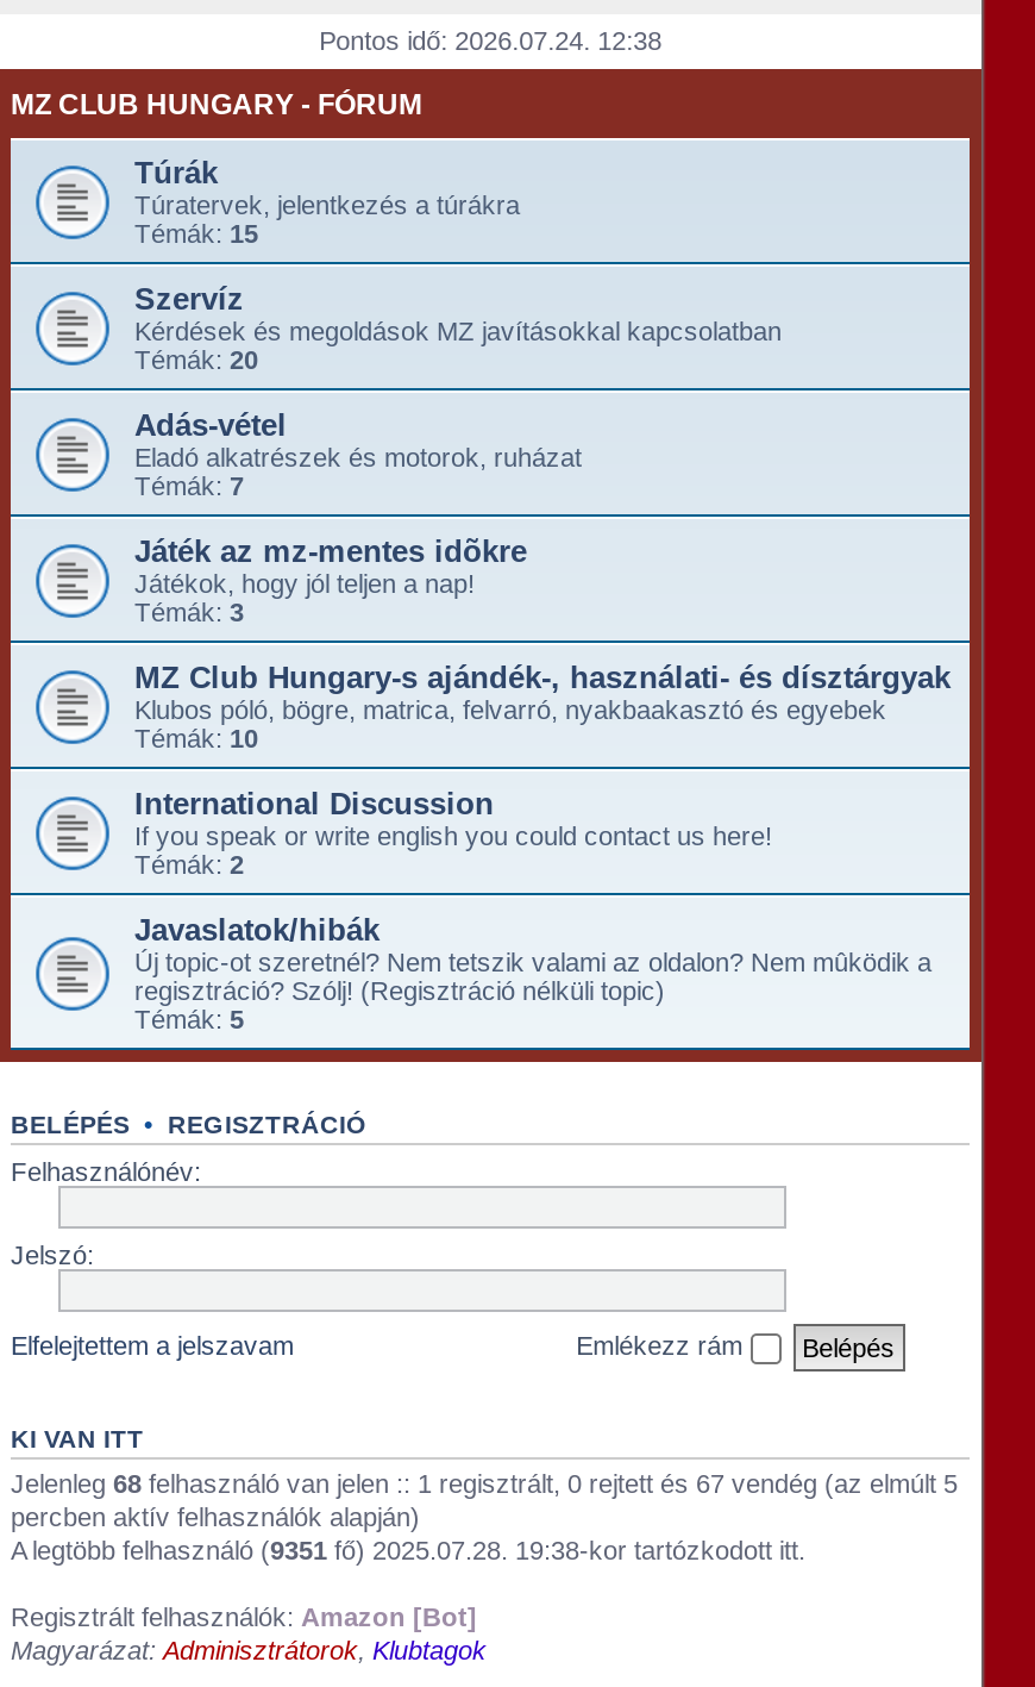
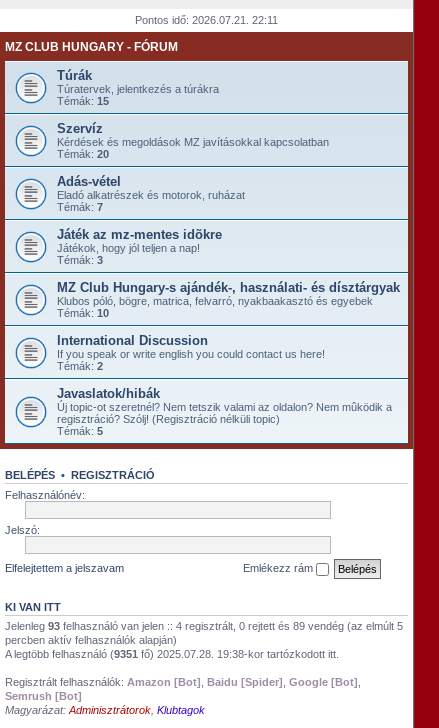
[319,26,662,55] Pontos idő: 2026.07.24. 12:38 -> [135,14,278,26] Pontos idő: 2026.07.21. 22:11
[11,1468,958,1497] Jelenleg 68 felhasználó van jelen :: 1 regisztrált, 0 rejtett és 67 vendég (az elmúlt 5 -> [5,619,403,631] Jelenleg 93 felhasználó van jelen :: 4 regisztrált, 0 rejtett és 89 vendég (az elmúlt 5
[11,1601,477,1630] Regisztrált felhasználók: Amazon [Bot] -> [5,675,361,701] Regisztrált felhasználók: Amazon [Bot], Baidu [Spider], Google [Bot], | Semrush [Bot]

